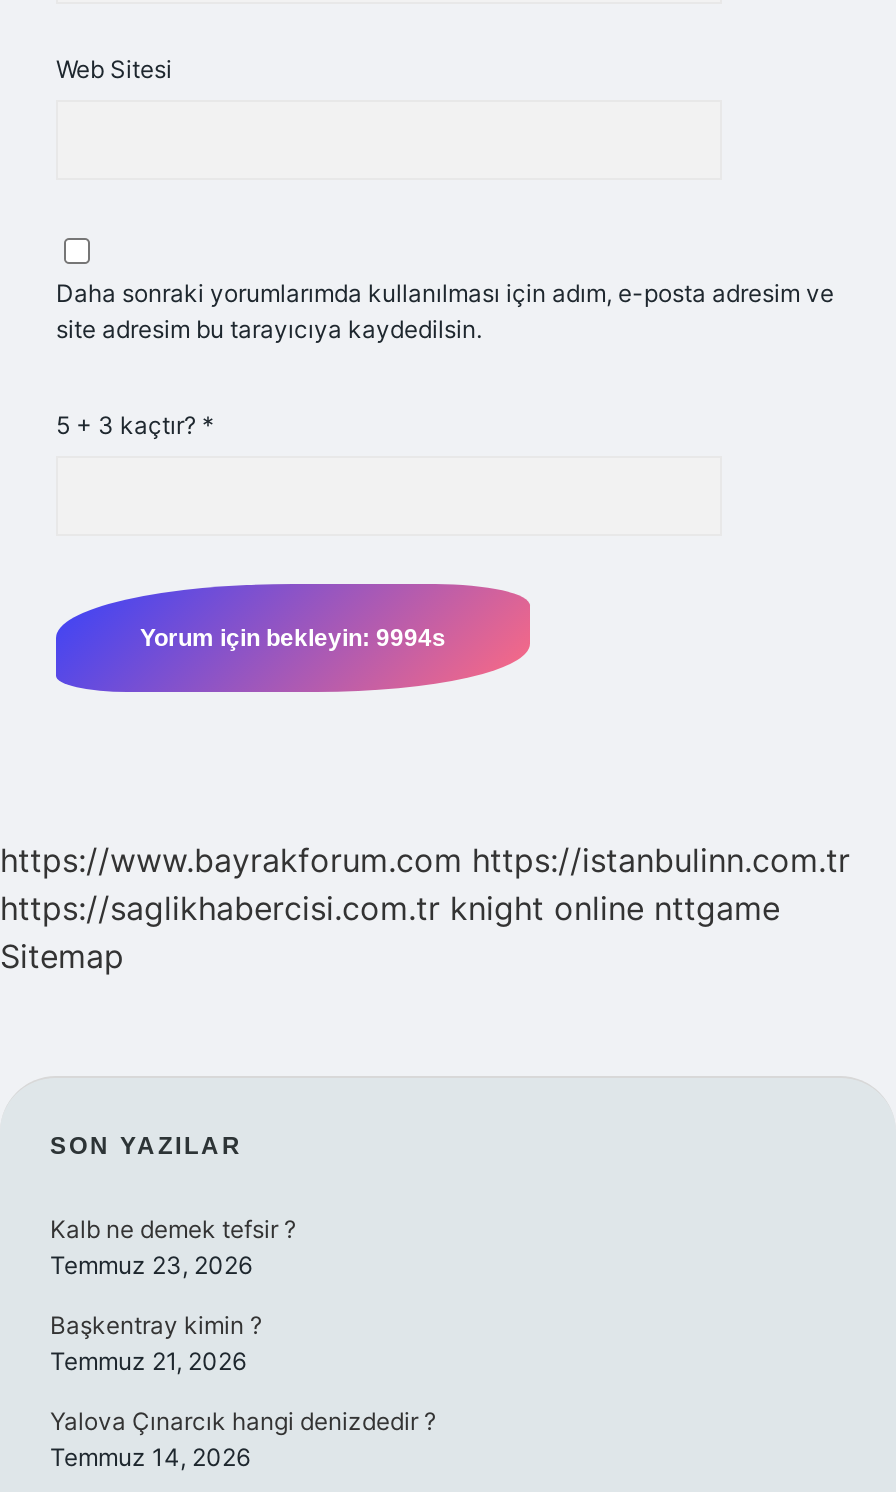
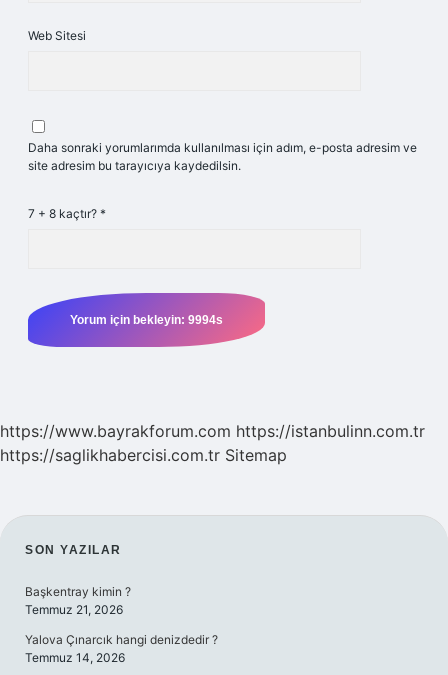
[56,410,214,440] 5 + 3 kaçtır? * -> [28,206,106,221] 7 + 8 kaçtır? *
[0,888,780,976] https://saglikhabercisi.com.tr knight online nttgame | Sitemap -> [0,445,287,465] https://saglikhabercisi.com.tr Sitemap
[50,1214,296,1280] Kalb ne demek tefsir ? | Temmuz 23, 2026 -> none

